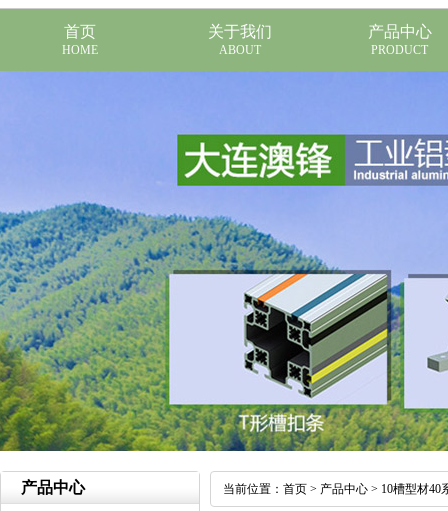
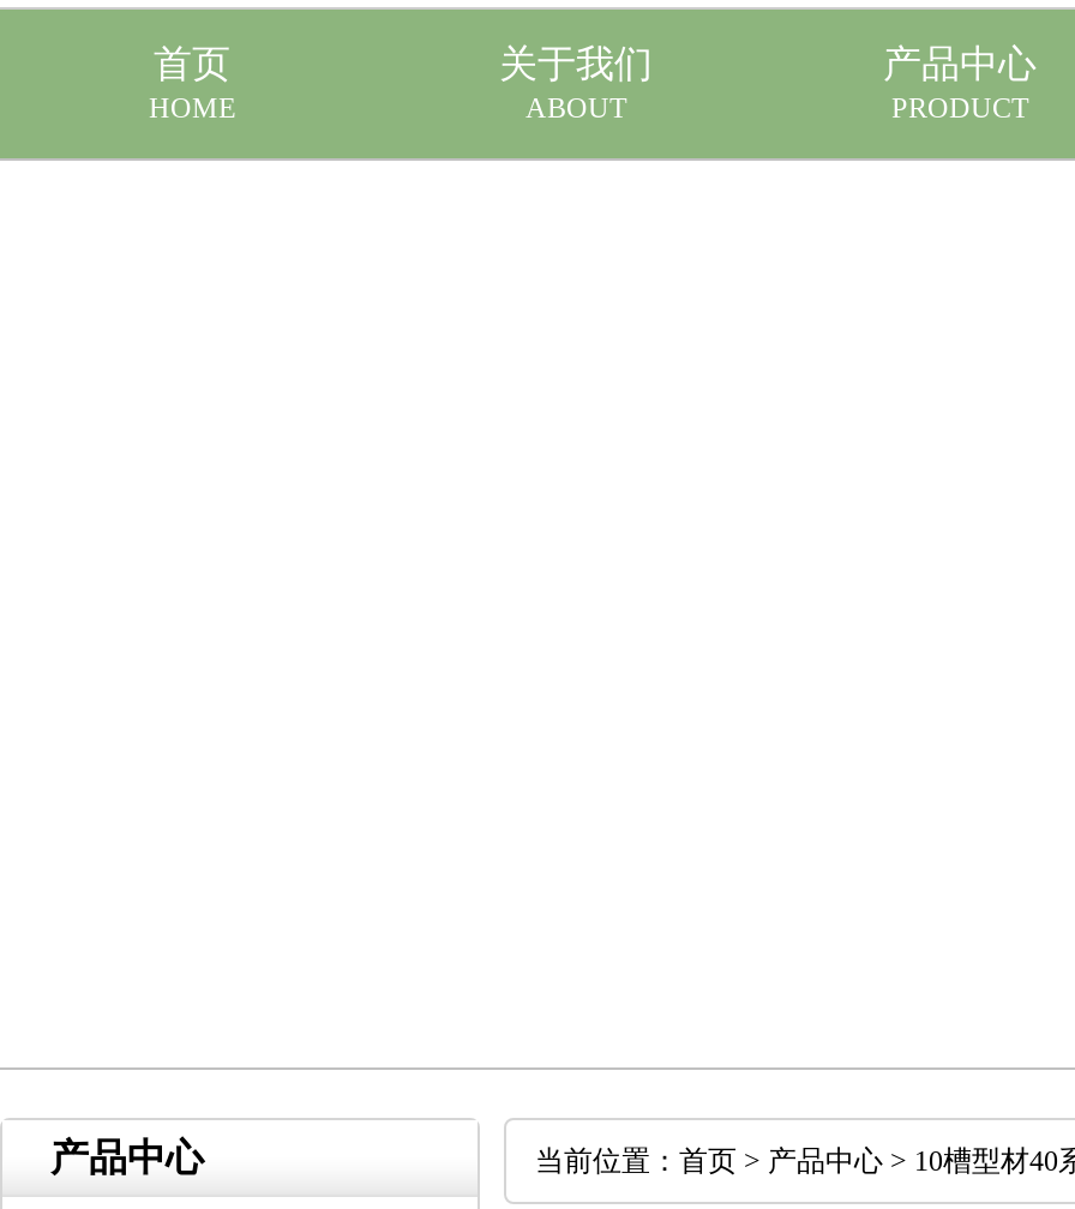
[3,71,445,452] [image] -> none

